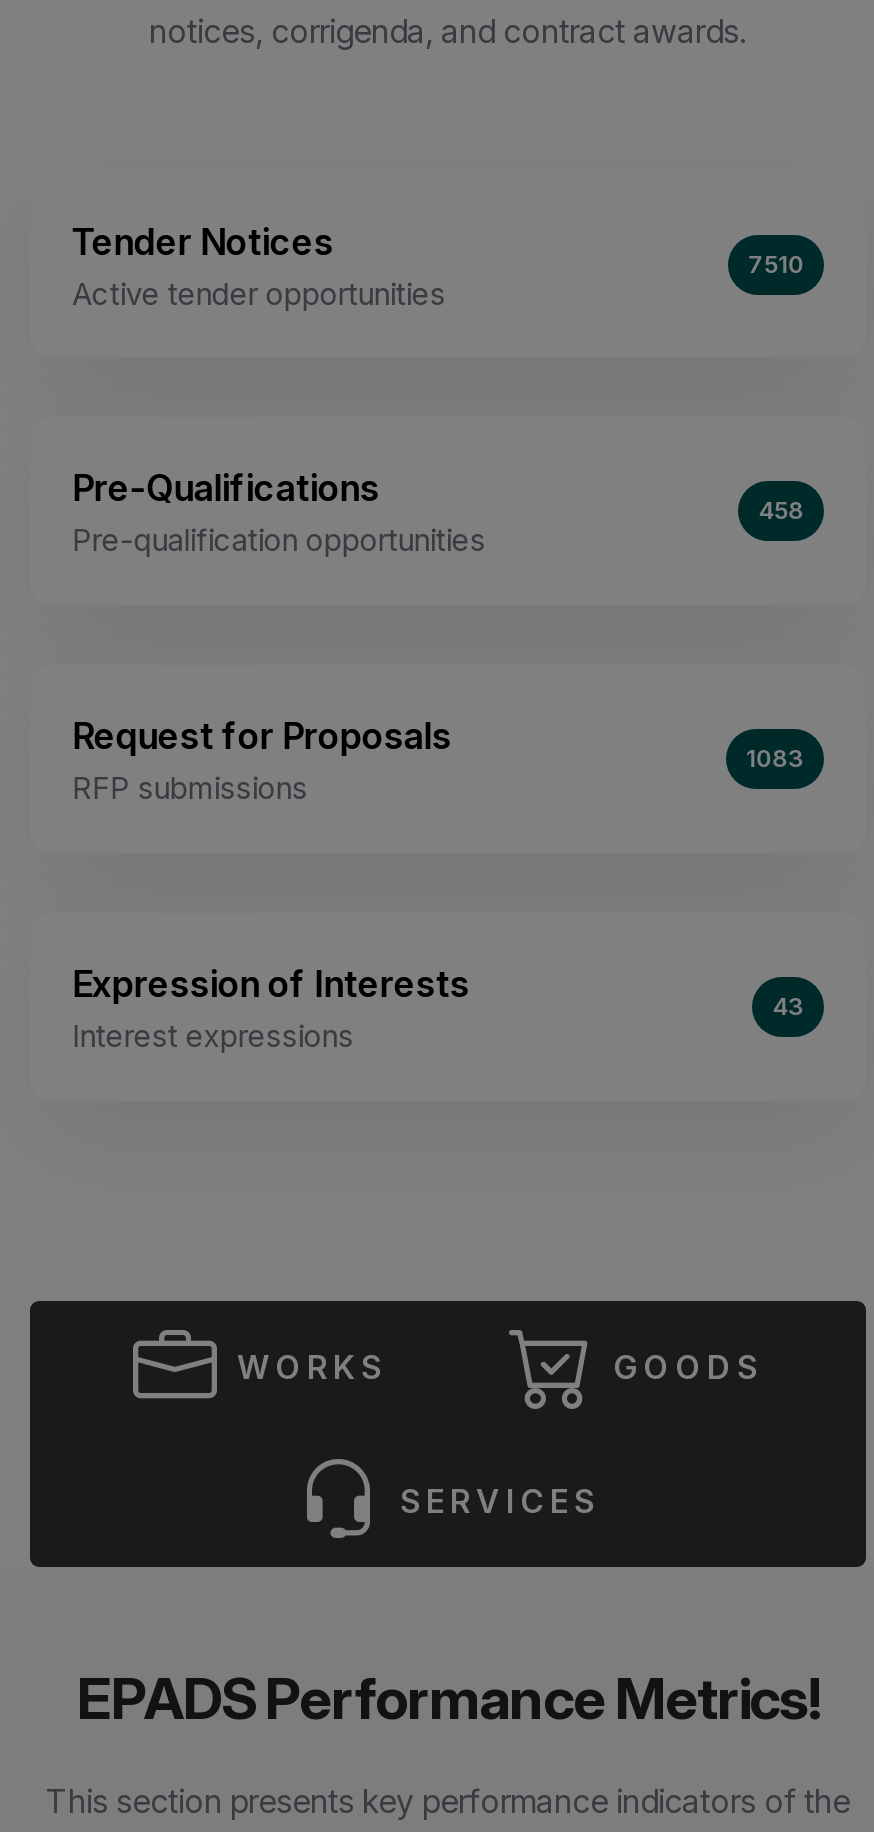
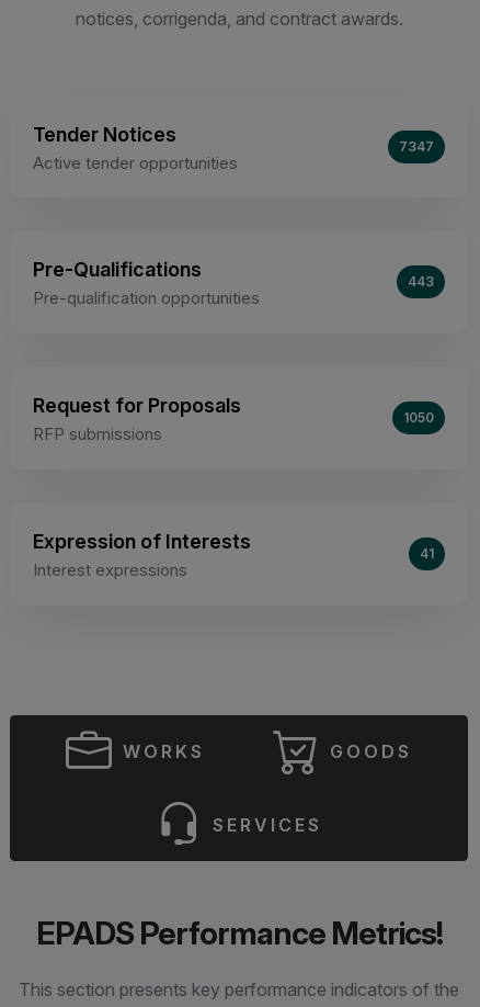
[748,248,804,278] 7510 -> [399,138,434,154] 7347
[758,496,804,526] 458 -> [408,274,434,290] 443
[746,743,804,773] 1083 -> [403,409,434,426] 1050
[772,991,804,1021] 43 -> [420,545,434,562] 41

